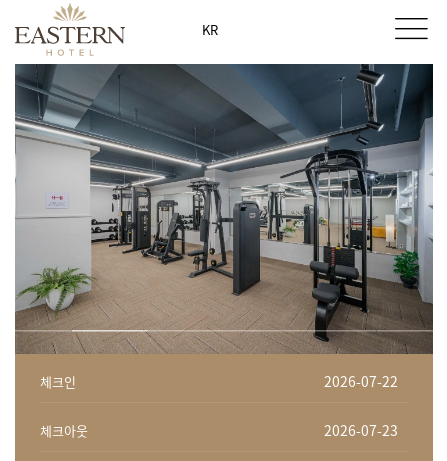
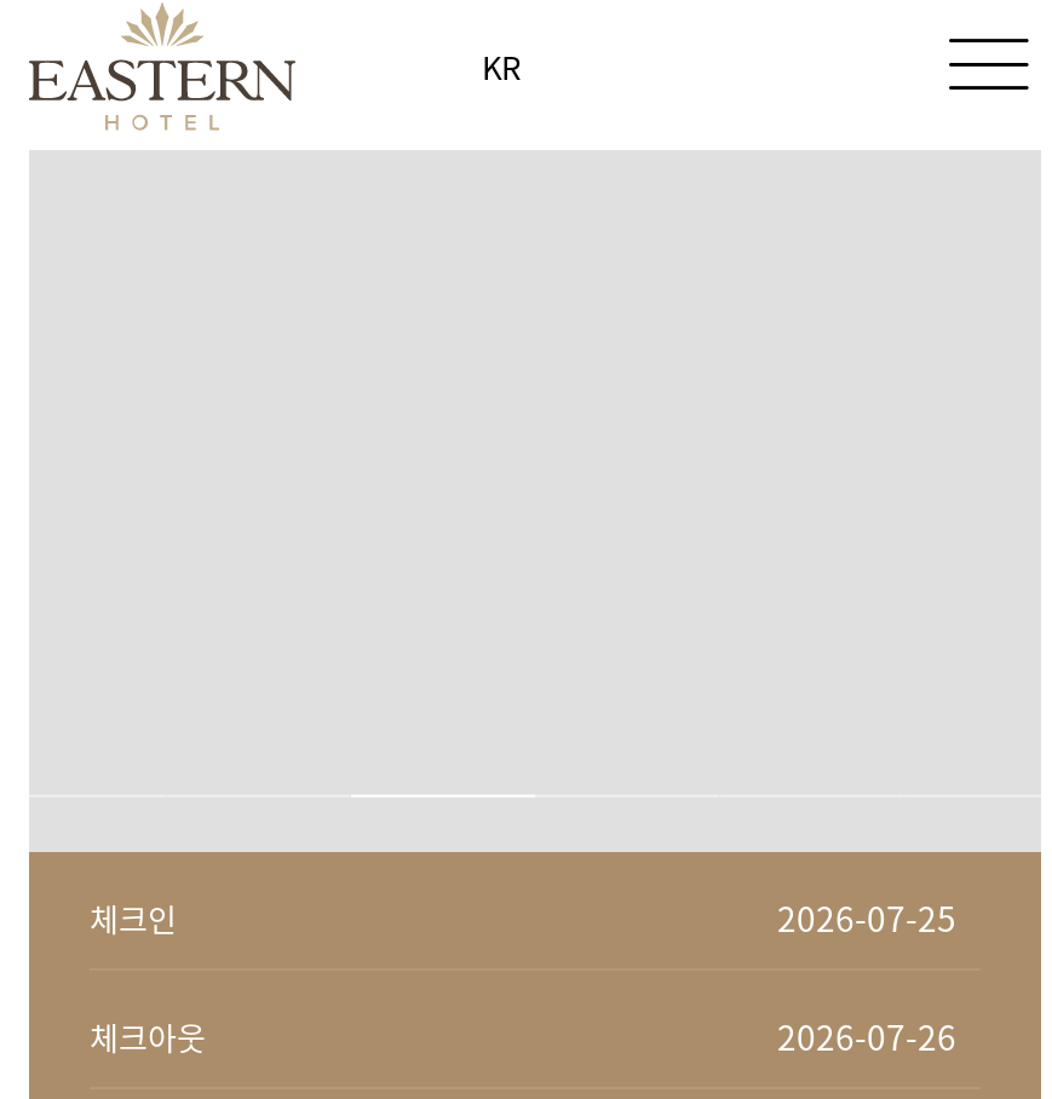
[14,63,434,355] [image] -> none

